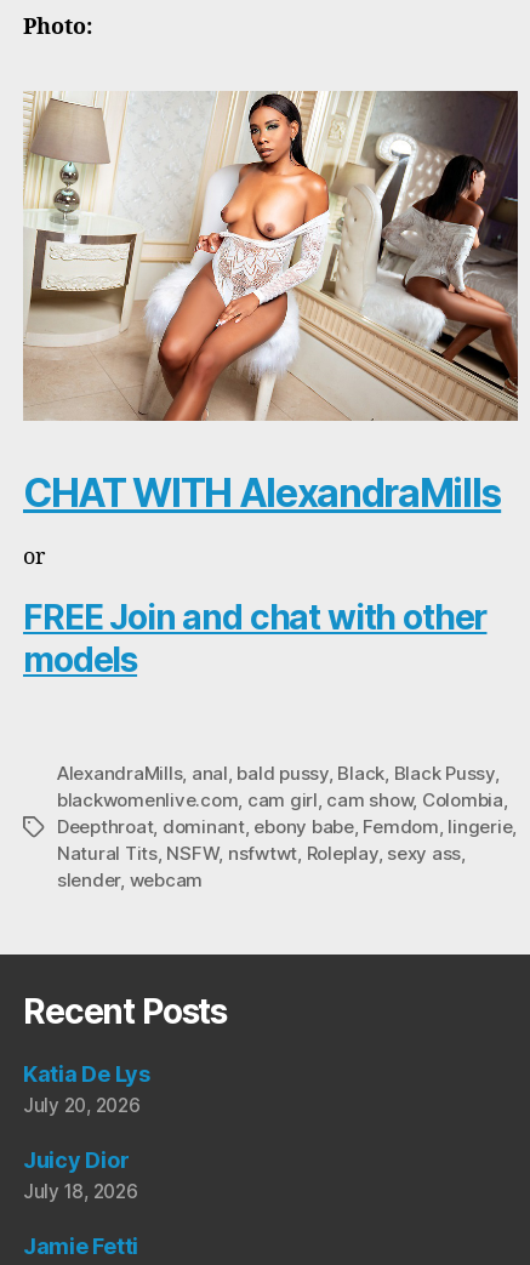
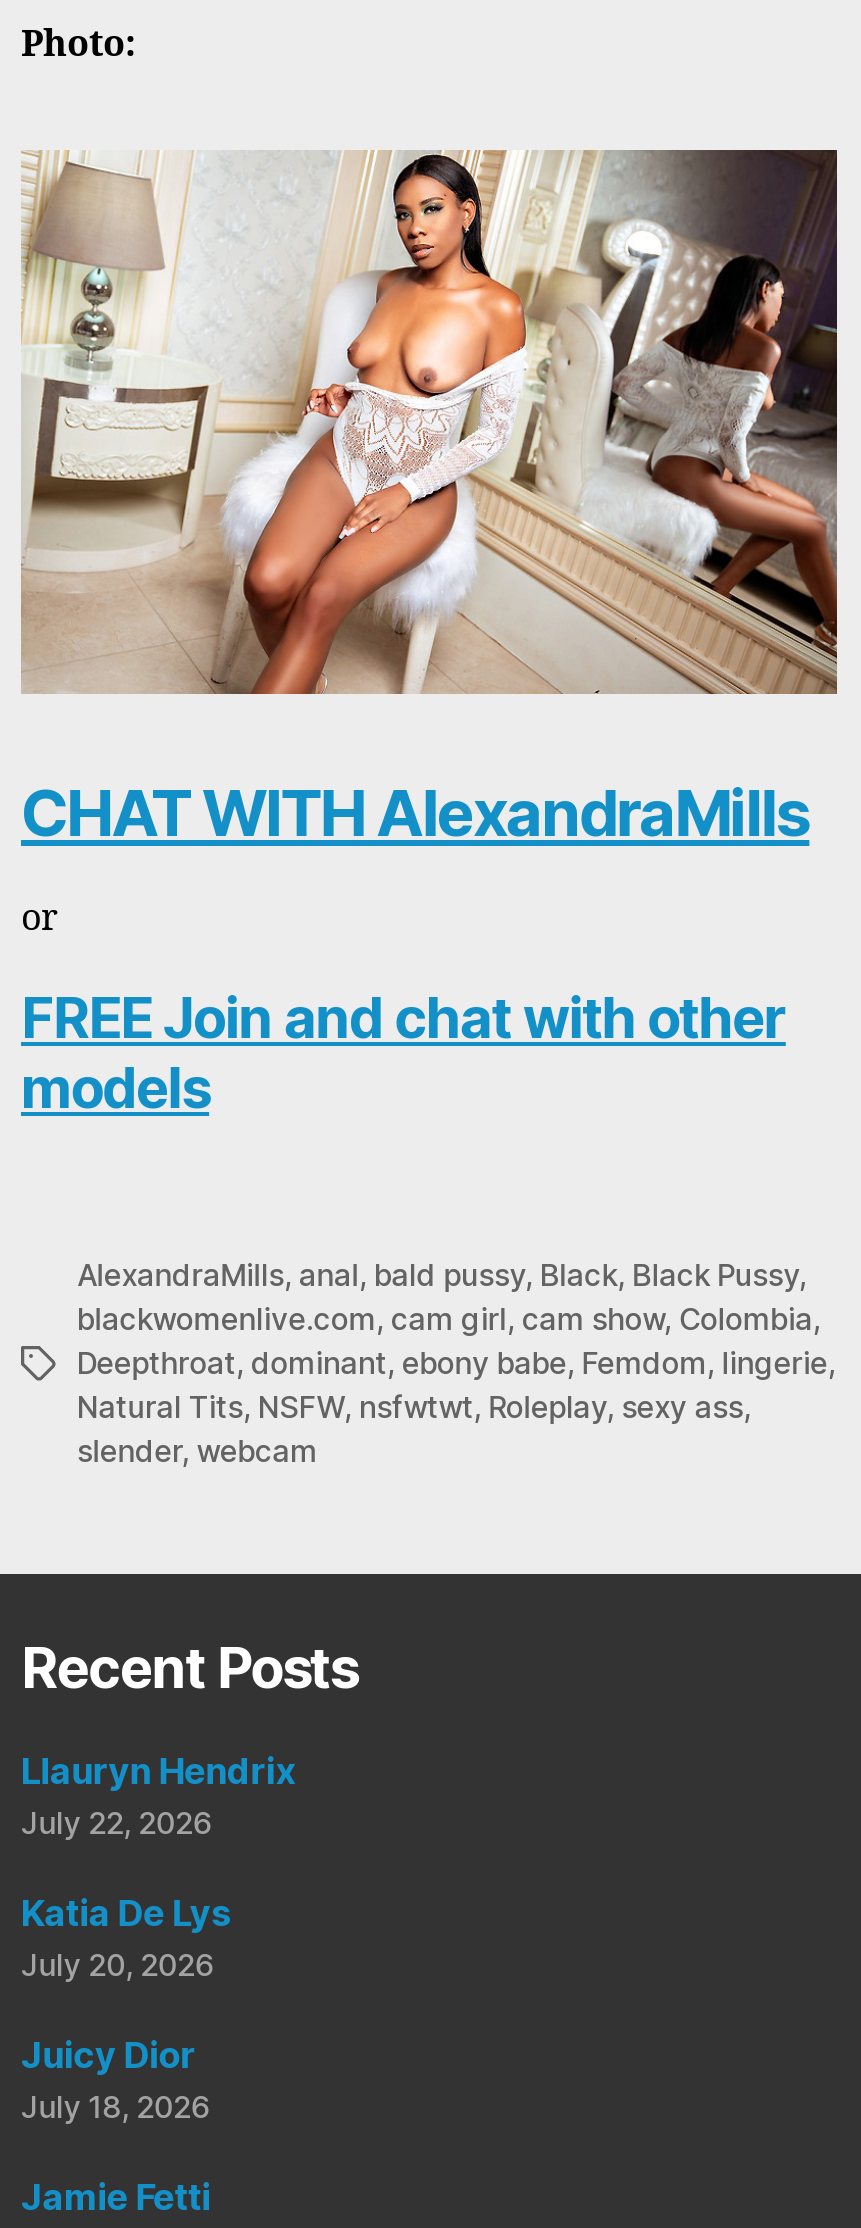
none -> [21,1751,295,1843] Llauryn Hendrix | July 22, 2026

